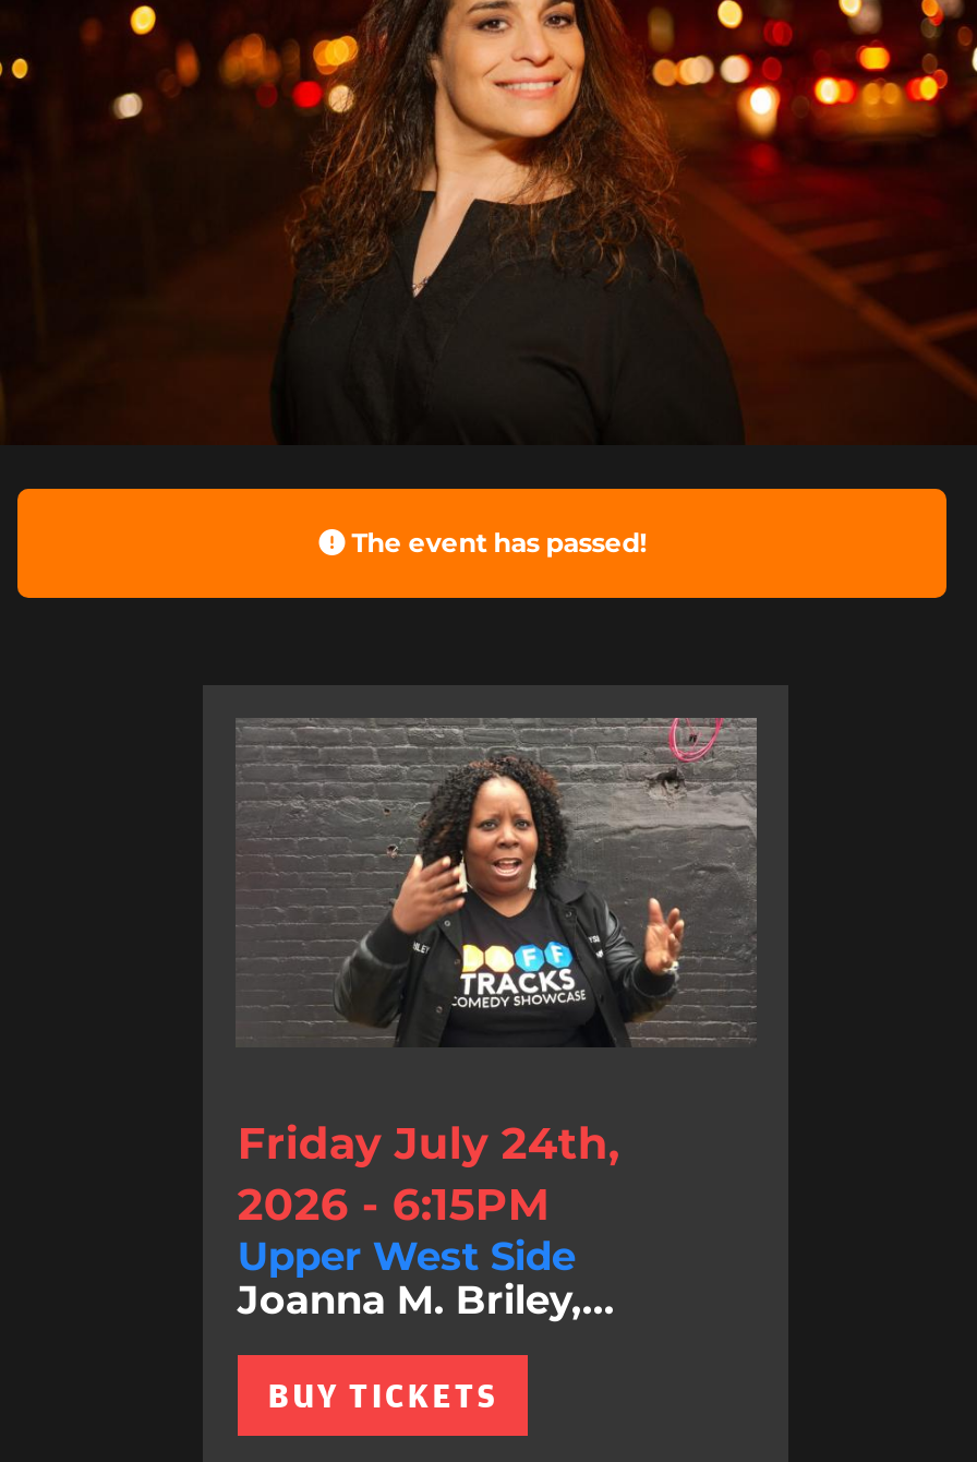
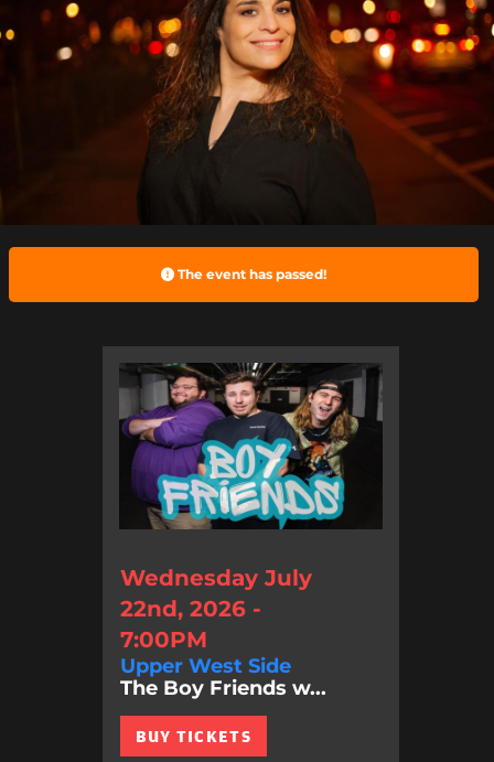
[236,716,757,1231] [image] | Friday July 24th, | 2026 - 6:15PM -> [119,363,383,653] [image] | Wednesday July | 22nd, 2026 - | 7:00PM
[237,1277,615,1325] Joanna M. Briley,... -> [120,676,326,700] The Boy Friends w...

